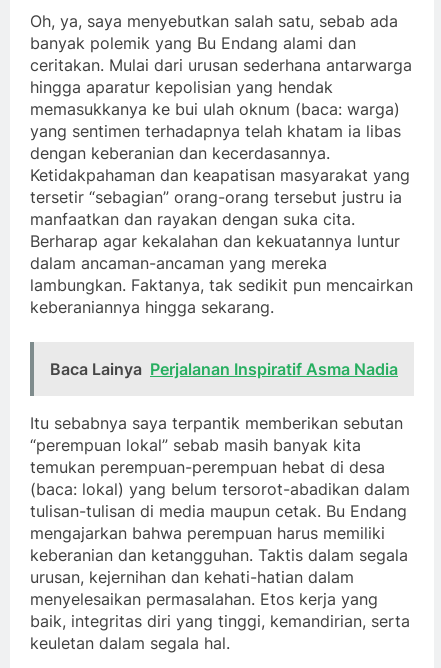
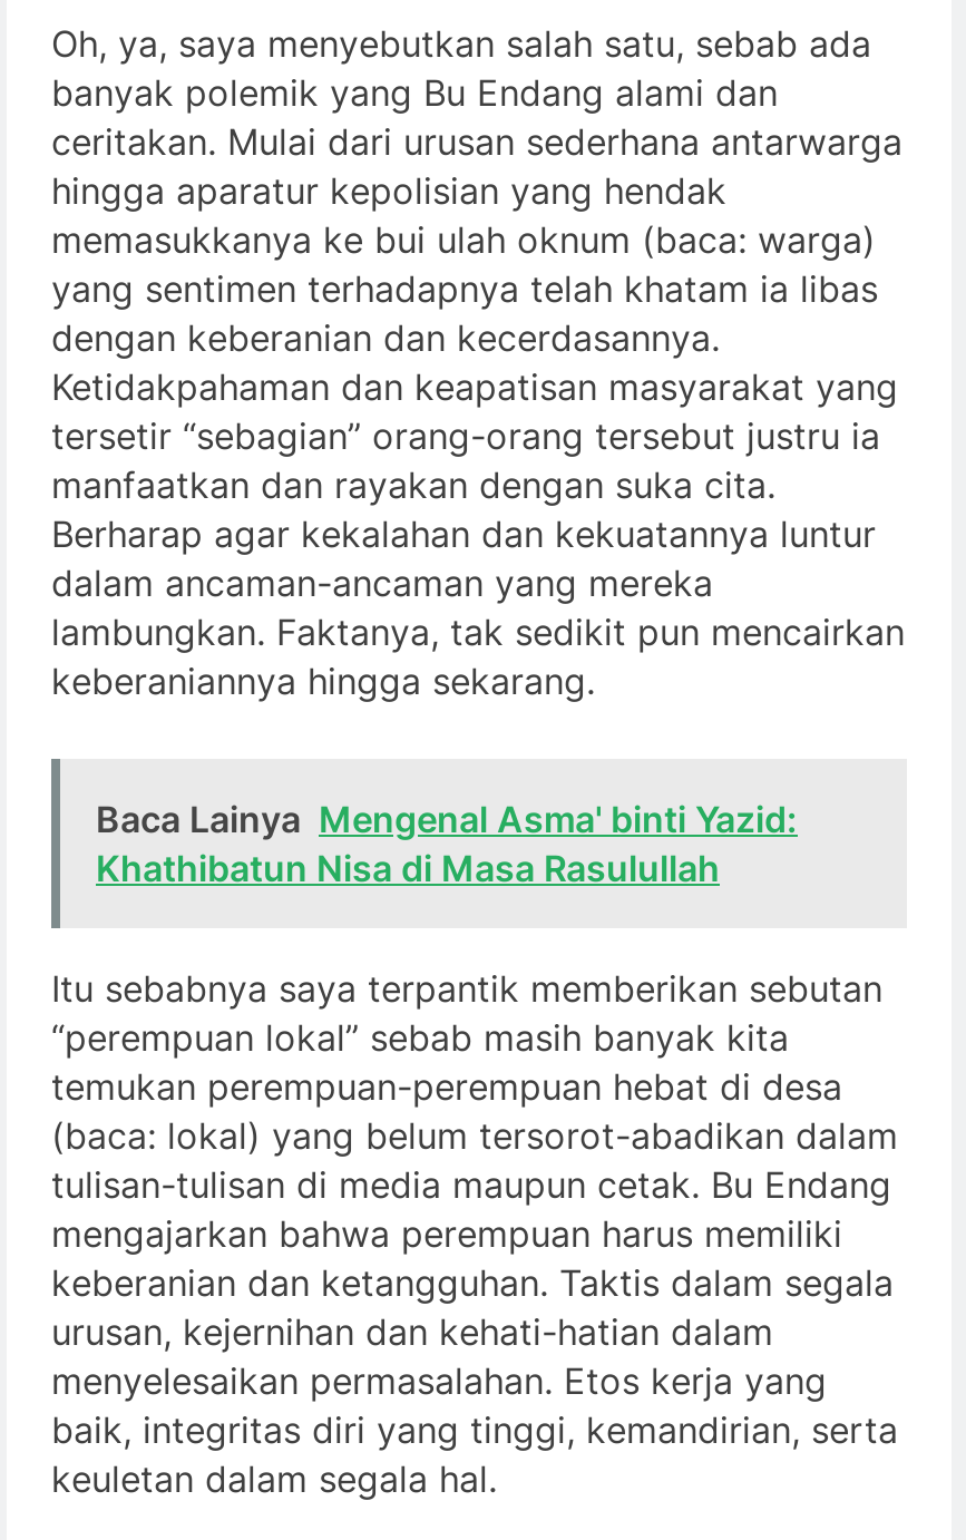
[50,359,398,379] Baca Lainya Perjalanan Inspiratif Asma Nadia -> [96,797,798,891] Baca Lainya Mengenal Asma' binti Yazid: | Khathibatun Nisa di Masa Rasulullah

